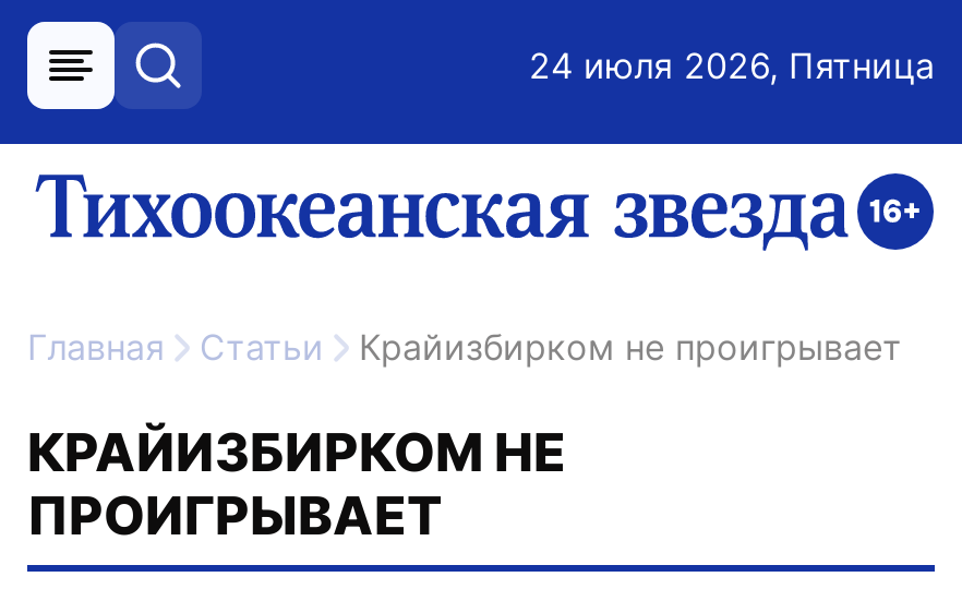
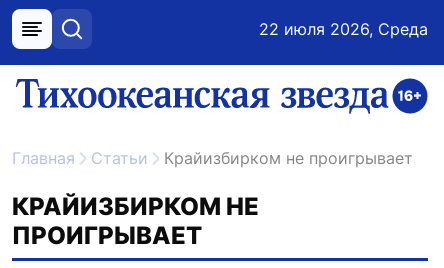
[529,44,935,87] 24 июля 2026, Пятница -> [259,19,428,39] 22 июля 2026, Среда

